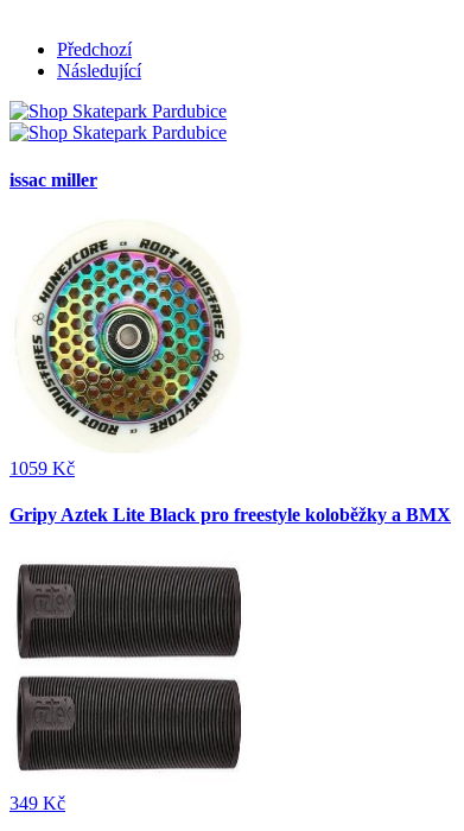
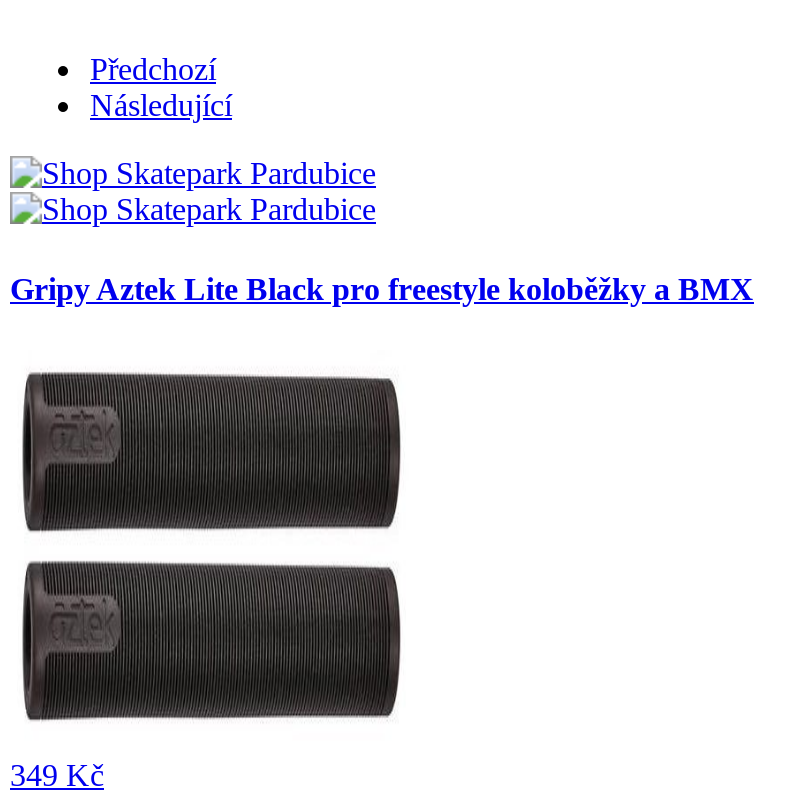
[9,169,97,189] issac miller -> none
[9,236,227,478] [image] | 1059 Kč -> none

